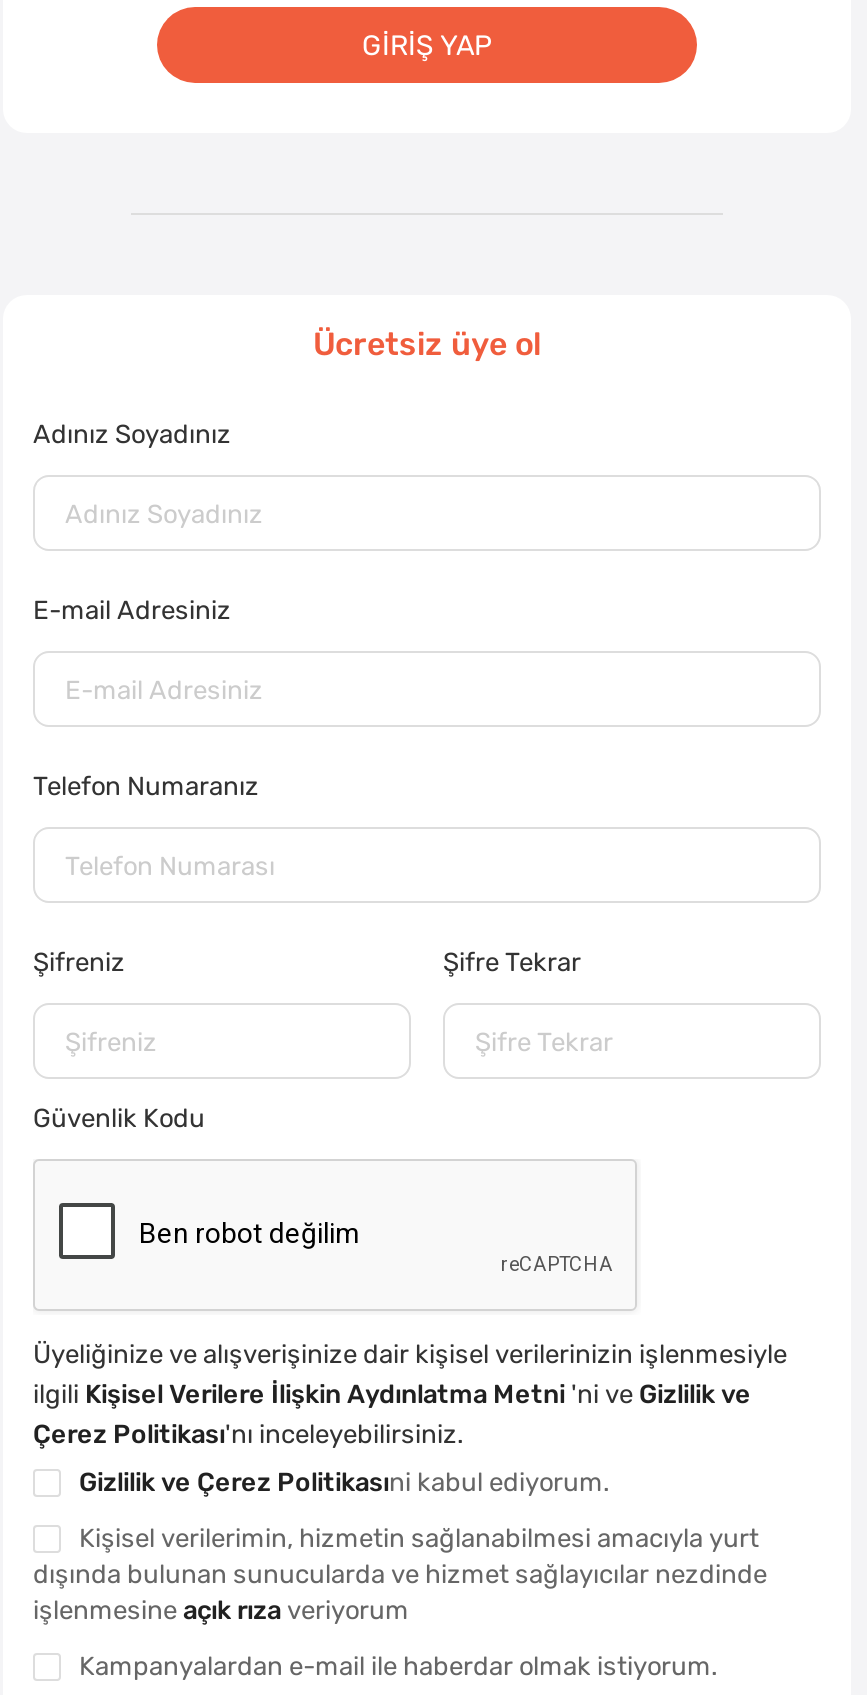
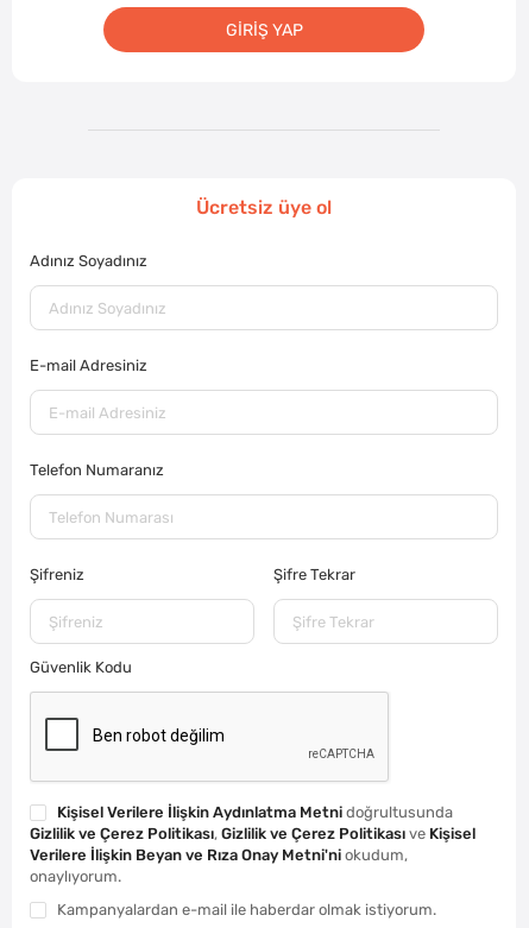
[33,1339,787,1625] Üyeliğinize ve alışverişinize dair kişisel verilerinizin işlenmesiyle | ilgili Kişisel Verilere İlişkin Aydınlatma Metni 'ni ve Gizlilik ve | Çerez Politikası'nı inceleyebilirsiniz. | Gizlilik ve Çerez Politikasıni kabul ediyorum. | Kişisel verilerimin, hizmetin sağlanabilmesi amacıyla yurt | dışında bulunan sunucularda ve hizmet sağlayıcılar nezdinde | işlenmesine açık rıza veriyorum -> [30,803,476,885] Kişisel Verilere İlişkin Aydınlatma Metni doğrultusunda | Gizlilik ve Çerez Politikası, Gizlilik ve Çerez Politikası ve Kişisel | Verilere İlişkin Beyan ve Rıza Onay Metni'ni okudum, | onaylıyorum.

